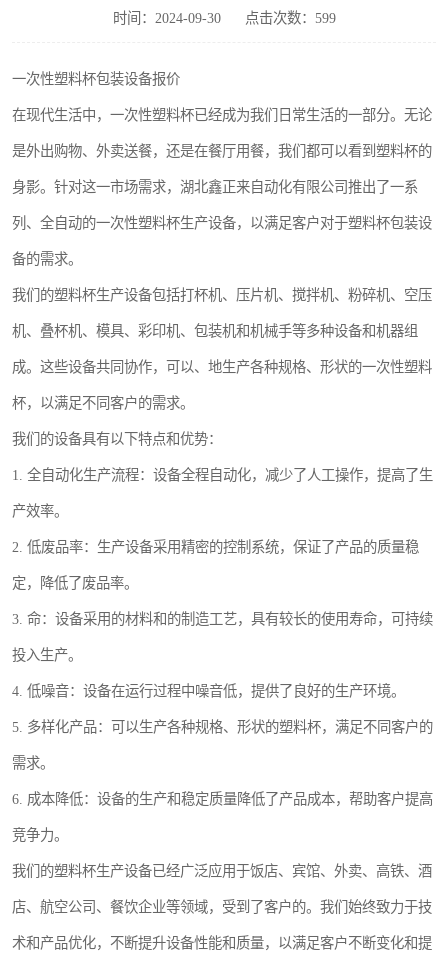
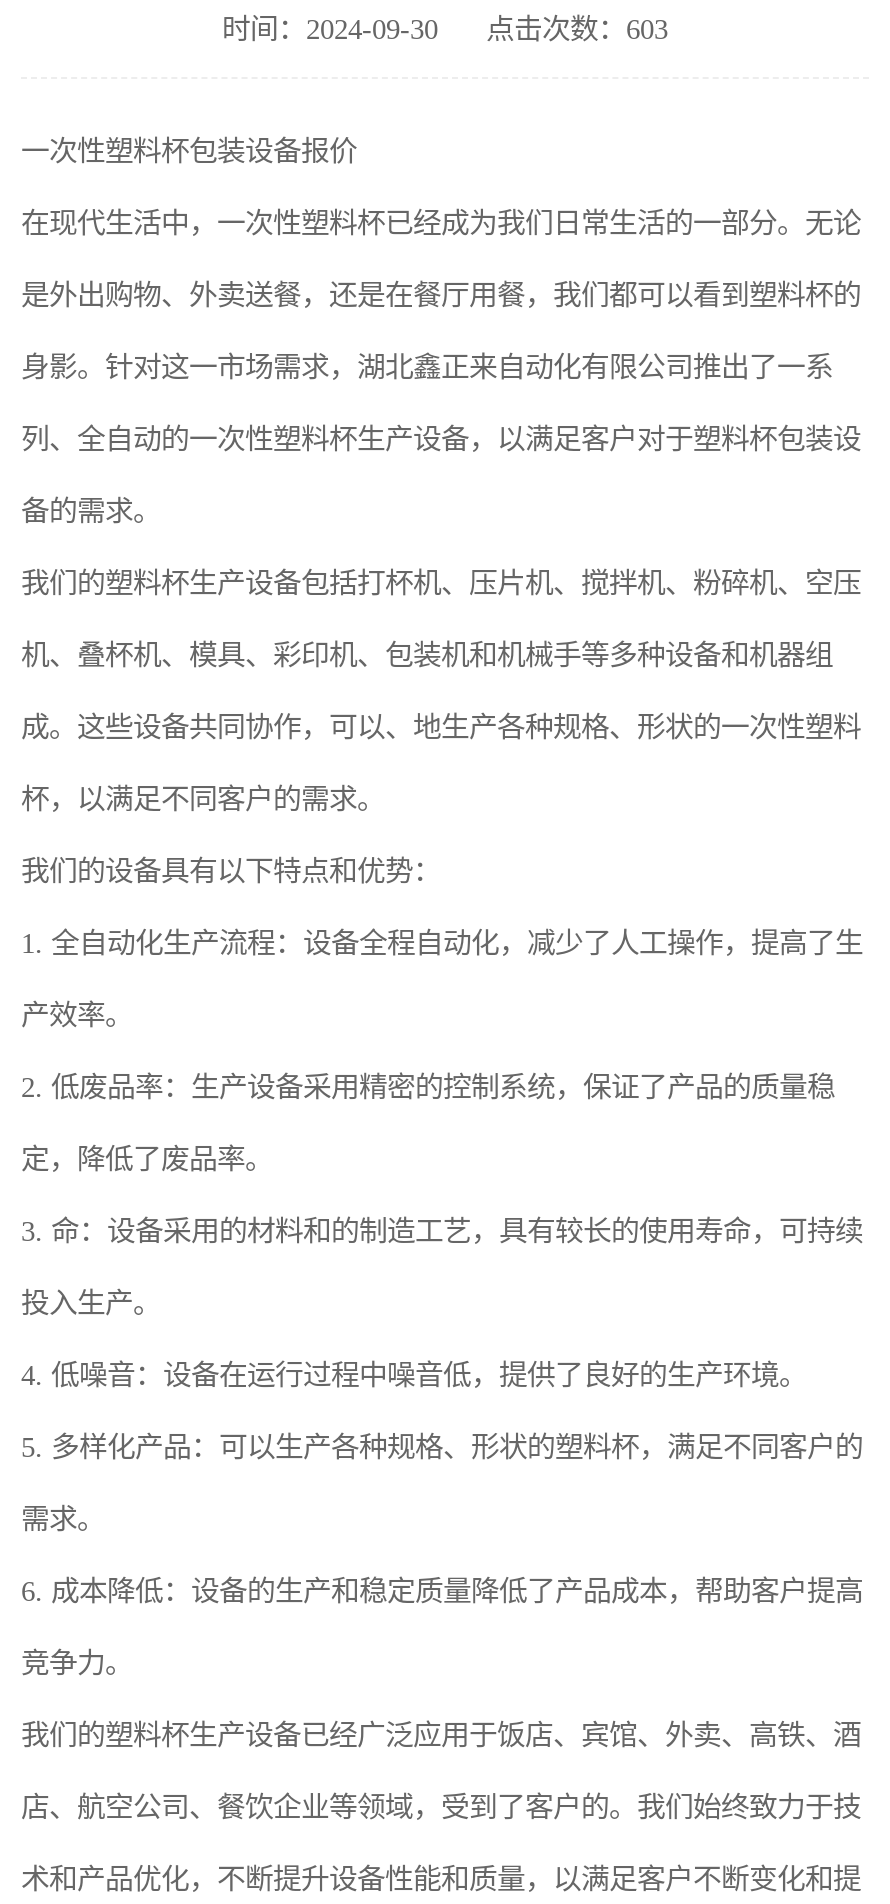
[112,10,335,26] 时间：2024-09-30 点击次数：599 -> [222,13,668,45] 时间：2024-09-30 点击次数：603

